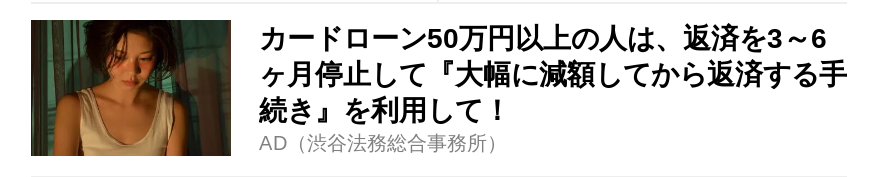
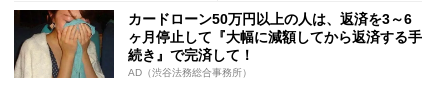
[31,17,511,157] [image] | 続き』を利用して！ -> [14,9,254,79] [image] | 続き』で完済して！

